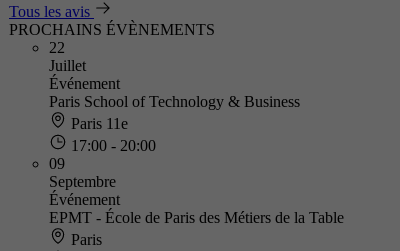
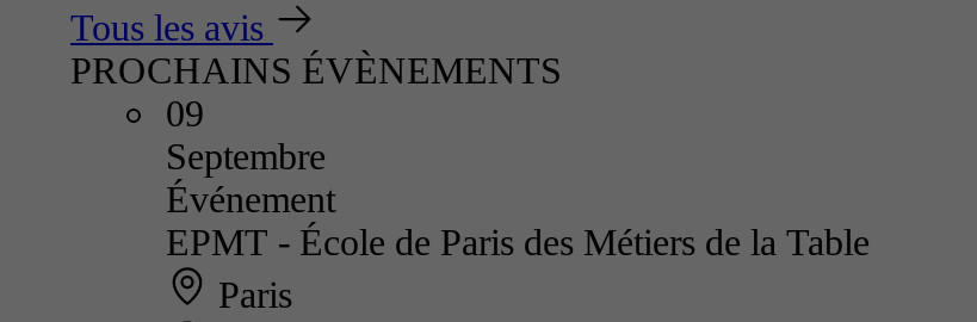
[49,39,300,154] 22 | Juillet | Événement | Paris School of Technology & Business | Paris 11e | 17:00 - 20:00 -> none

